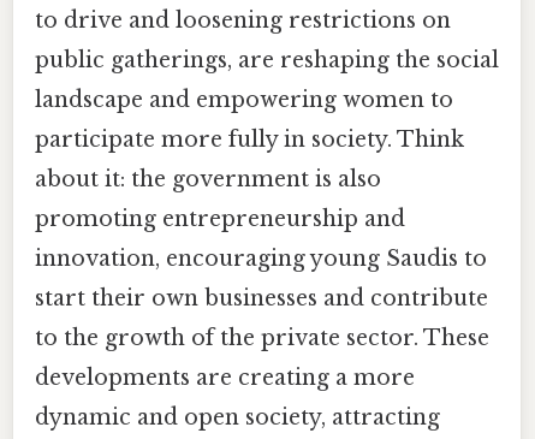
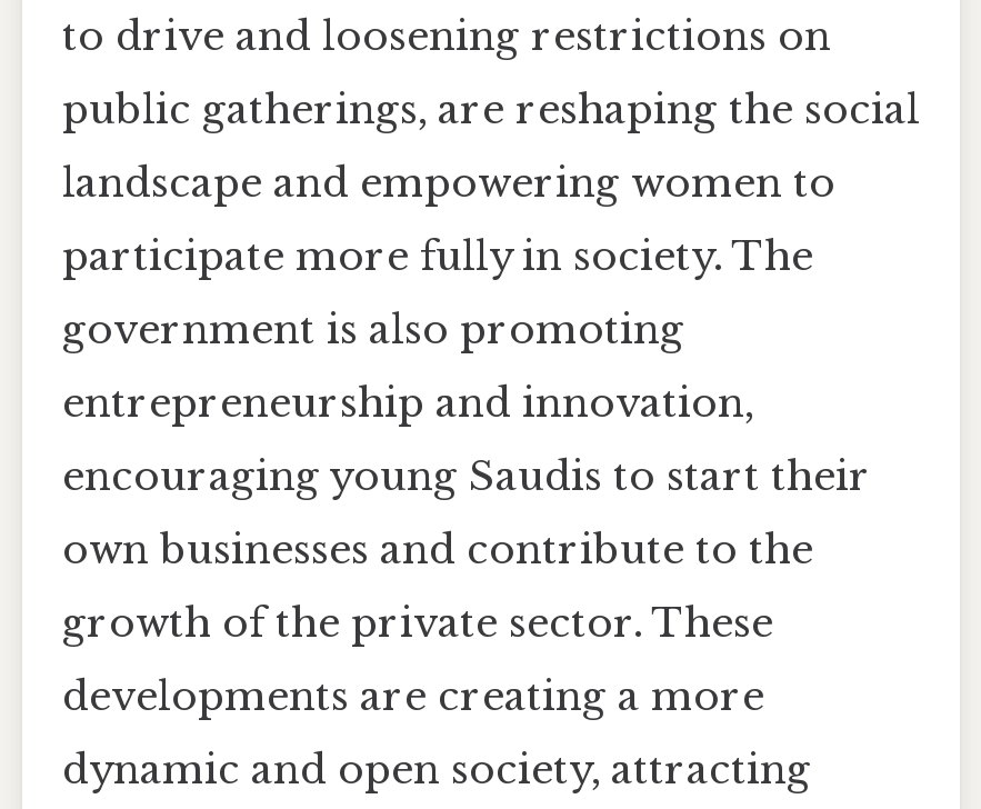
[35,127,464,153] participate more fully in society. Think -> [62,233,813,282] participate more fully in society. The
[35,166,381,193] about it: the government is also -> [62,306,684,355] government is also promoting
[35,206,405,232] promoting entrepreneurship and -> [62,379,753,428] entrepreneurship and innovation,
[35,246,487,272] innovation, encouraging young Saudis to -> [62,453,871,502] encouraging young Saudis to start their
[35,285,488,312] start their own businesses and contribute -> [62,526,813,575] own businesses and contribute to the
[35,325,489,351] to the growth of the private sector. These -> [62,599,773,648] growth of the private sector. These

